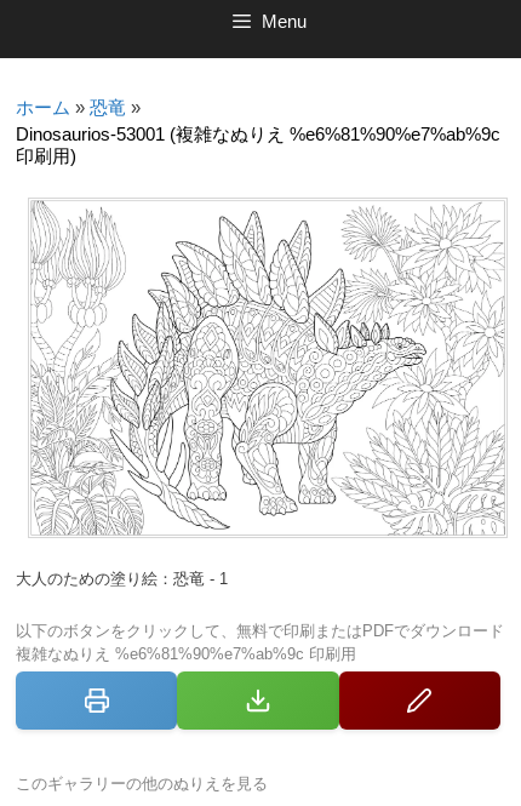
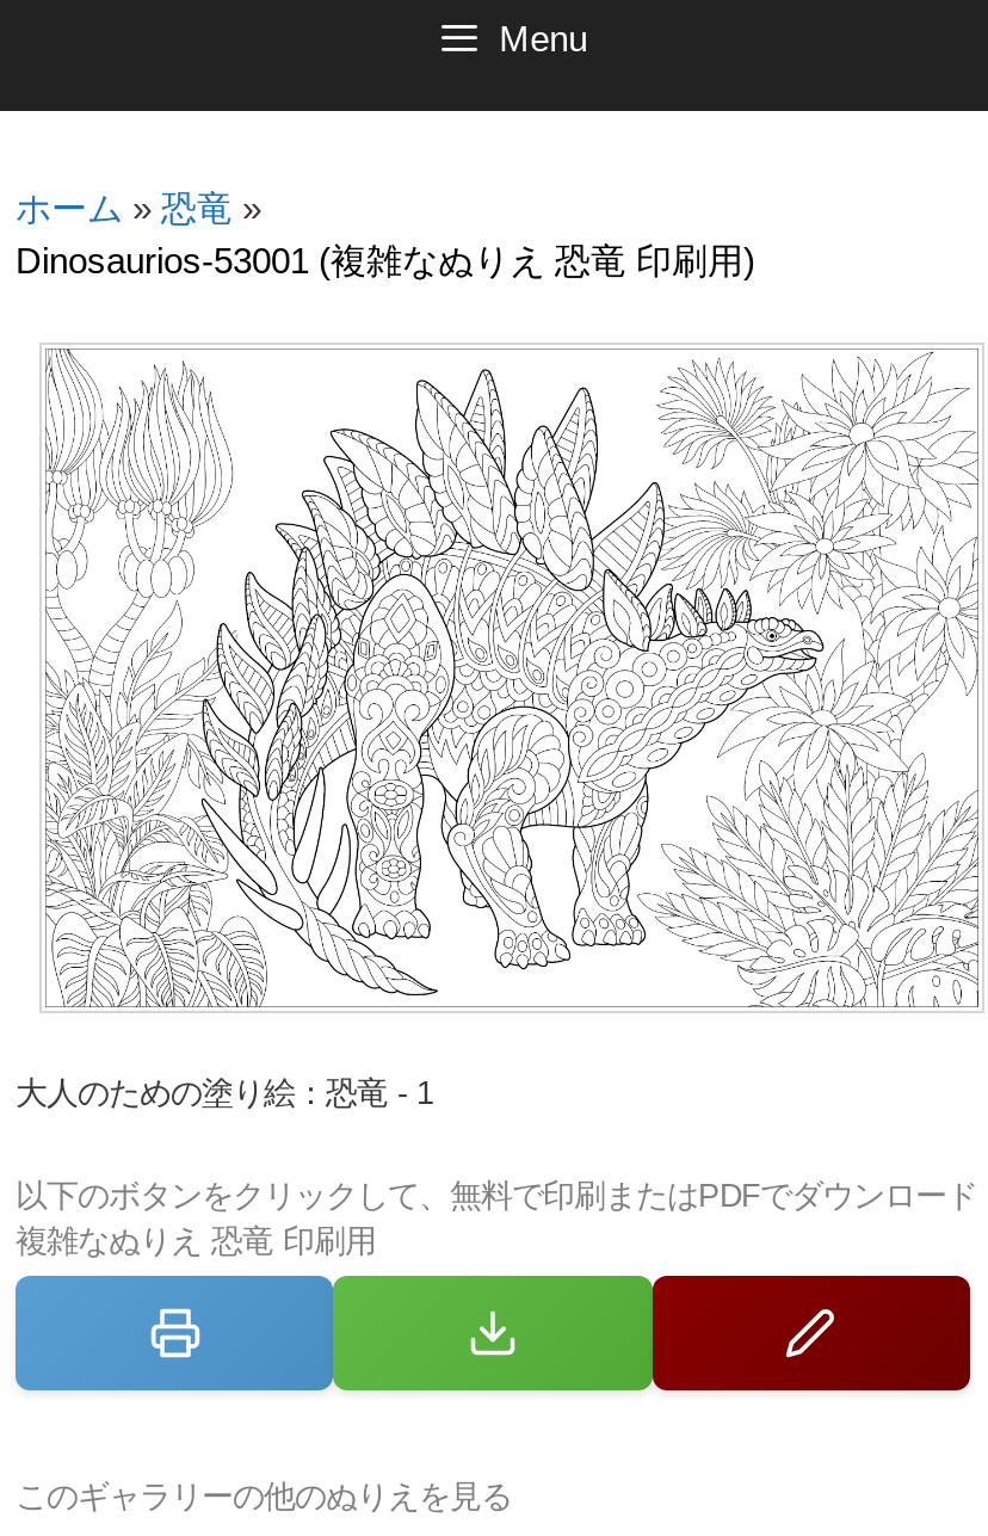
[16,124,500,166] Dinosaurios-53001 (複雑なぬりえ %e6%81%90%e7%ab%9c | 印刷用) -> [16,240,755,280] Dinosaurios-53001 (複雑なぬりえ 恐竜 印刷用)
[16,644,356,663] 複雑なぬりえ %e6%81%90%e7%ab%9c 印刷用 -> [16,1222,376,1258] 複雑なぬりえ 恐竜 印刷用

